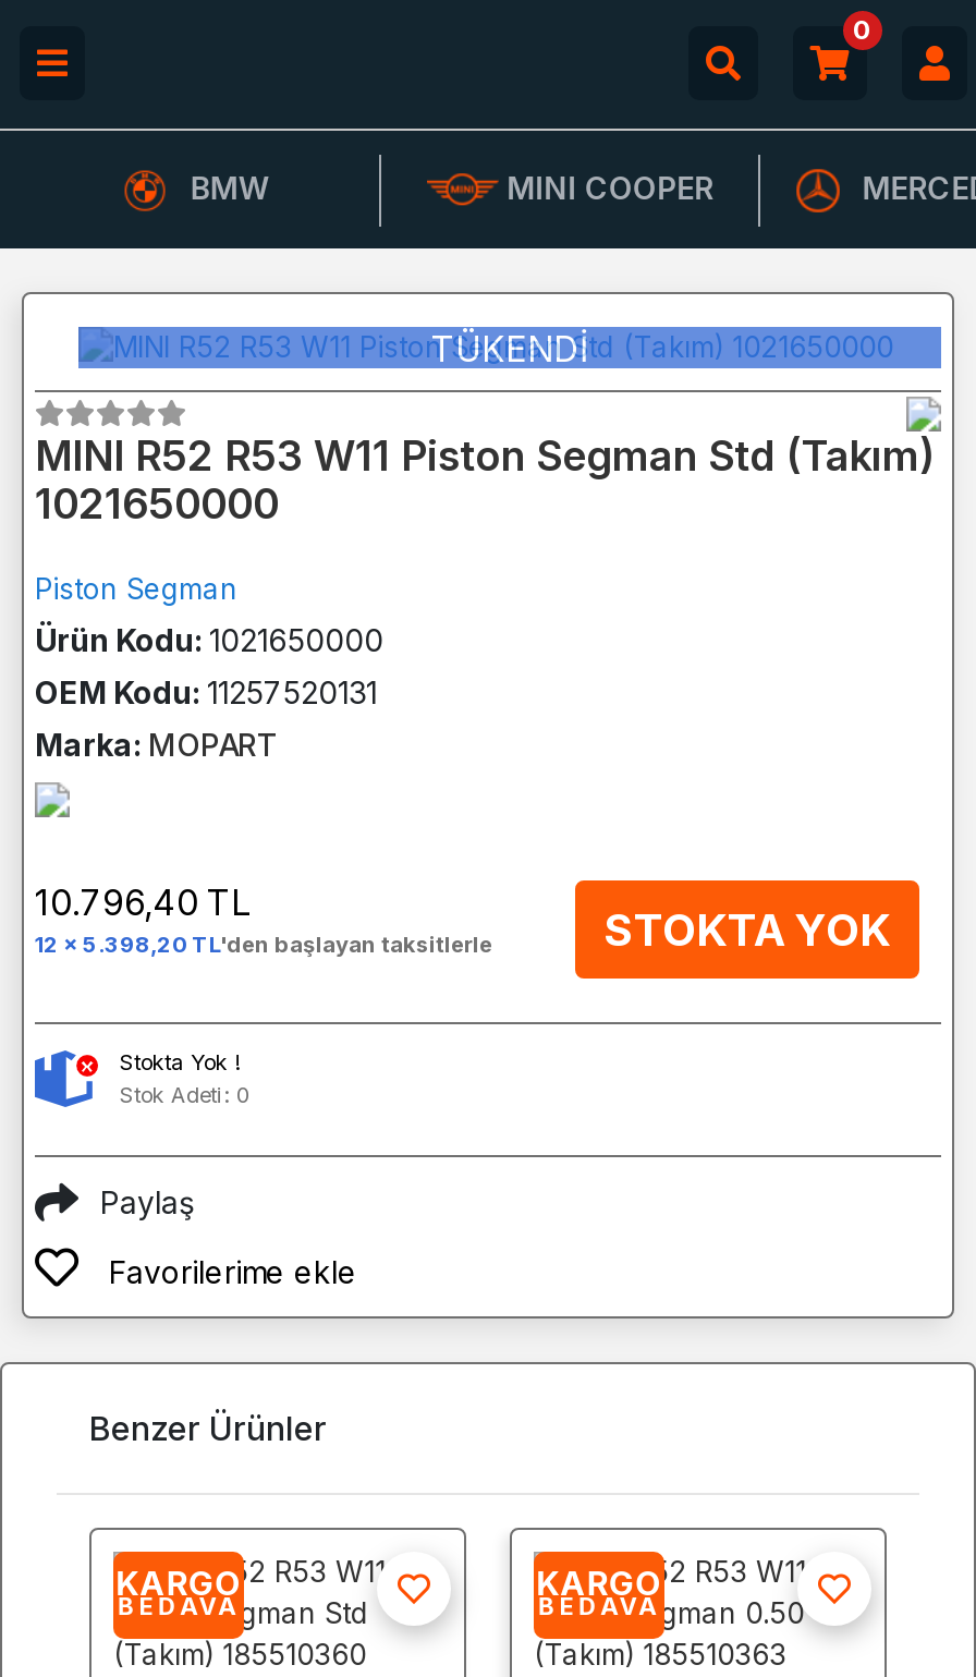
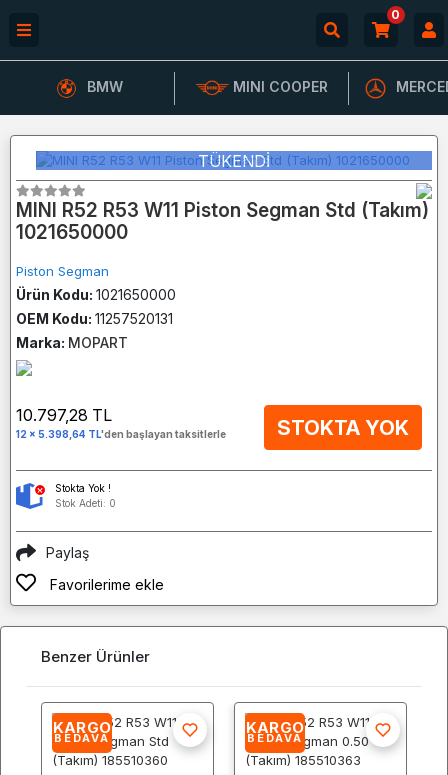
[35,880,251,924] 10.796,40 TL -> [16,405,112,425] 10.797,28 TL
[35,931,492,957] 12 x 5.398,20 TL'den başlayan taksitlerle -> [16,428,226,440] 12 x 5.398,64 TL'den başlayan taksitlerle

